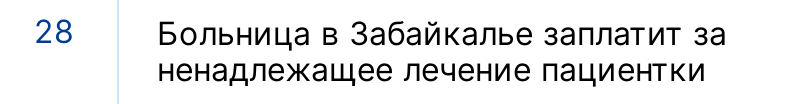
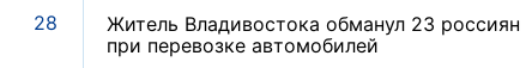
[157,13,727,89] Больница в Забайкалье заплатит за | ненадлежащее лечение пациентки -> [107,12,520,58] Житель Владивостока обманул 23 россиян | при перевозке автомобилей

